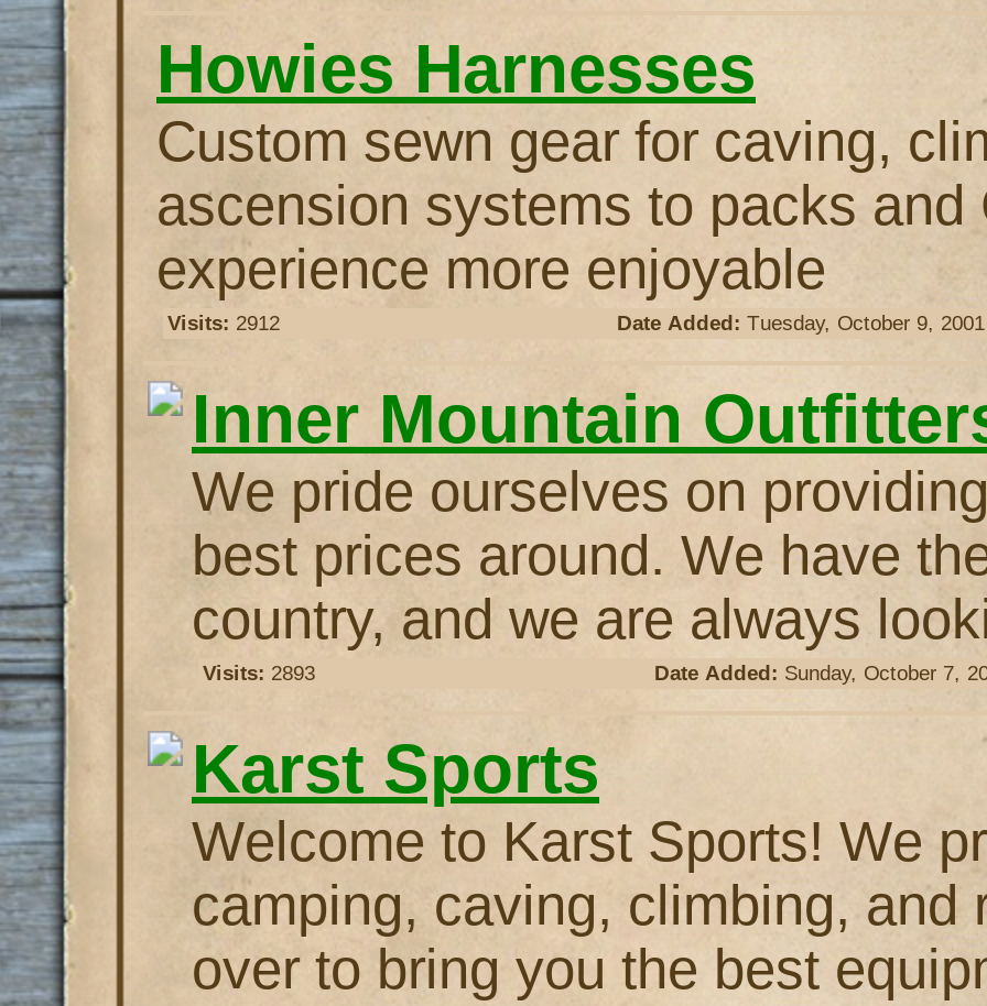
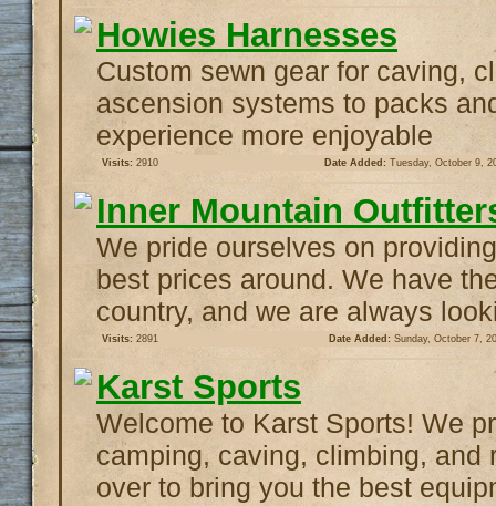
[167,313,280,335] Visits: 2912 -> [102,157,158,168] Visits: 2910
[203,663,315,685] Visits: 2893 -> [102,333,158,344] Visits: 2891

